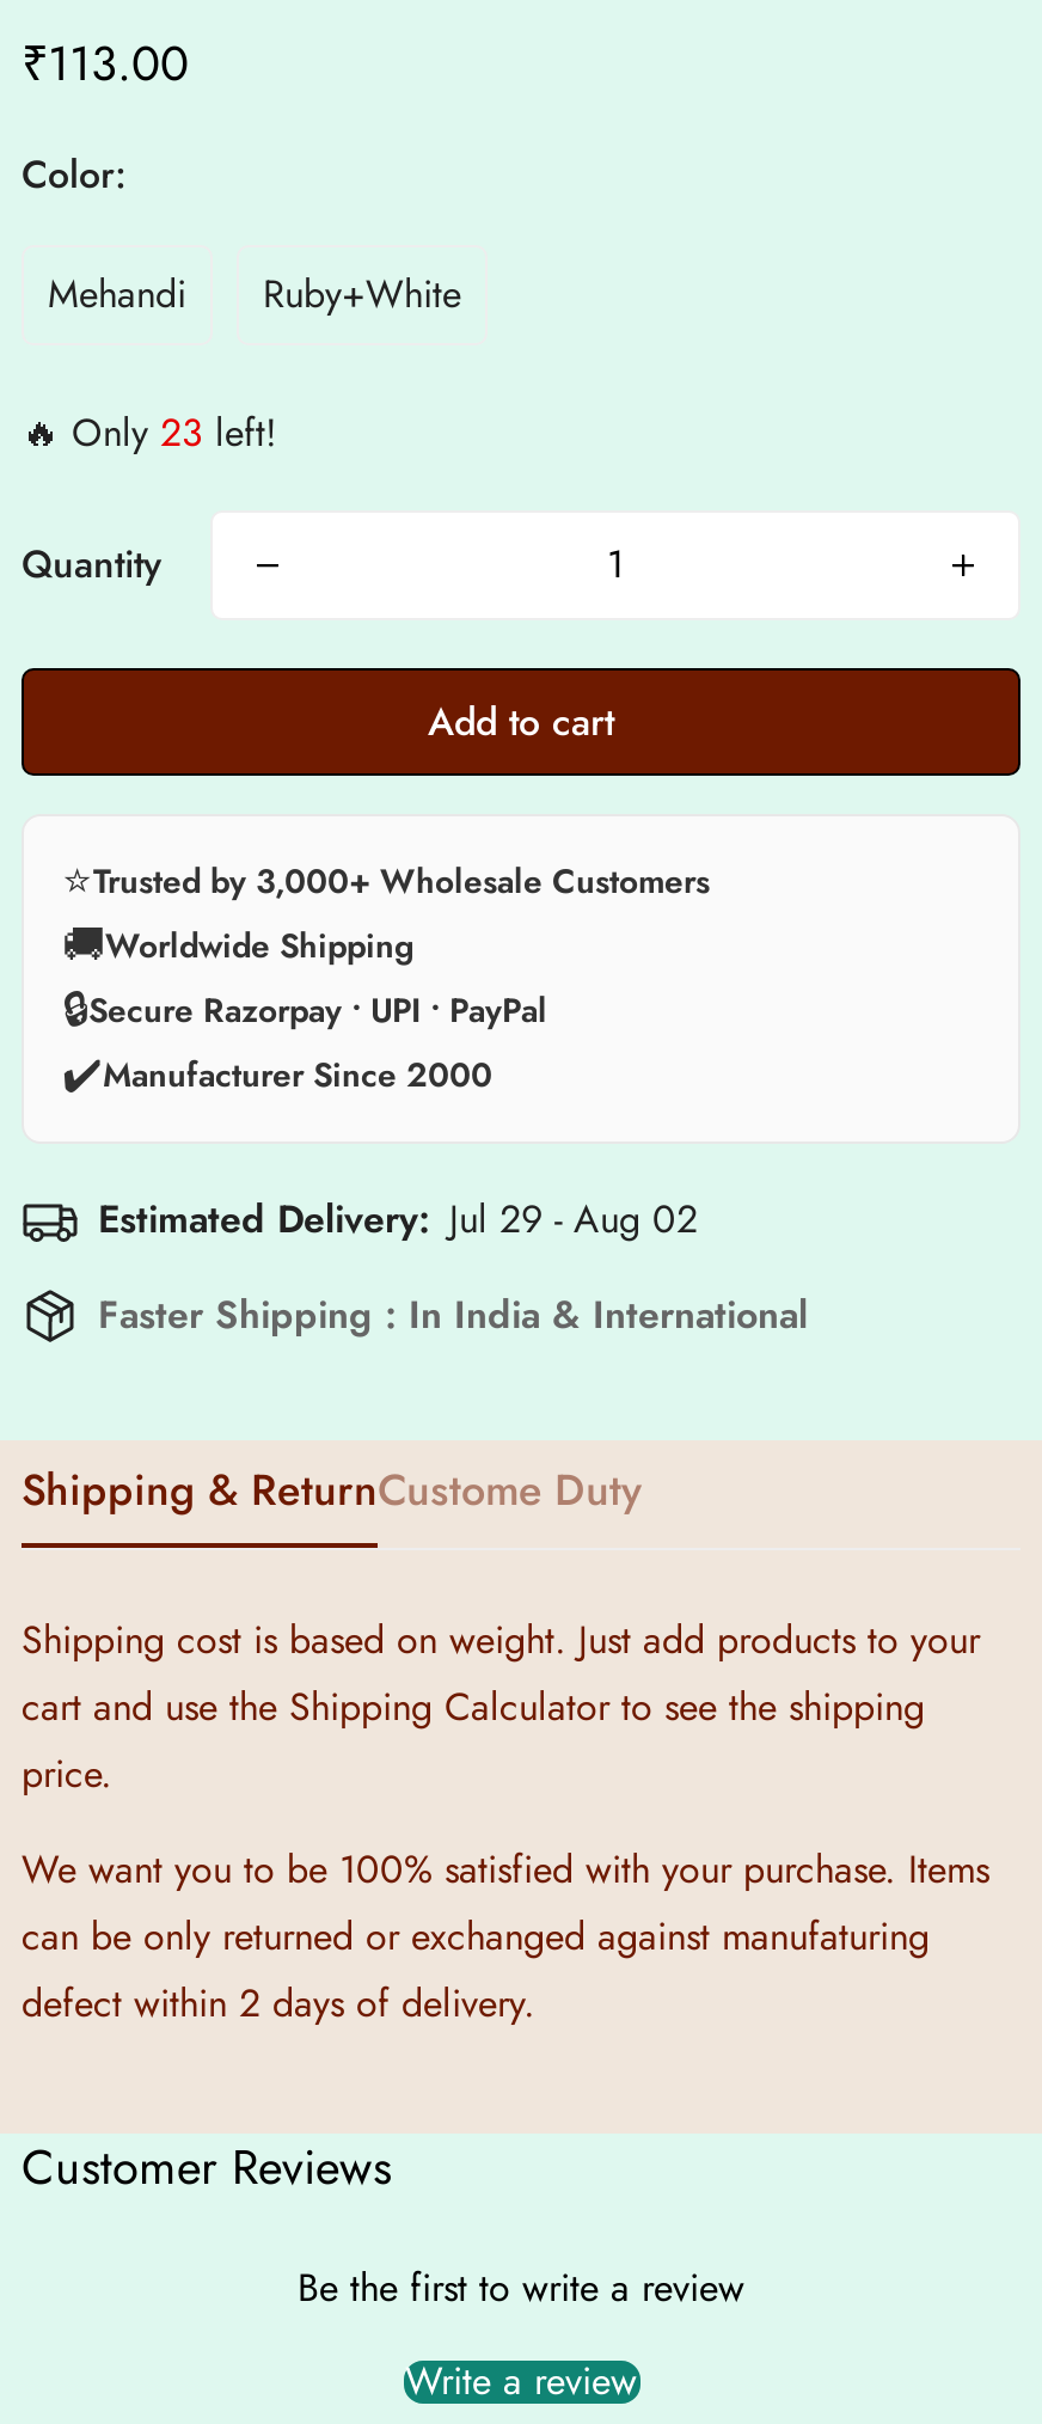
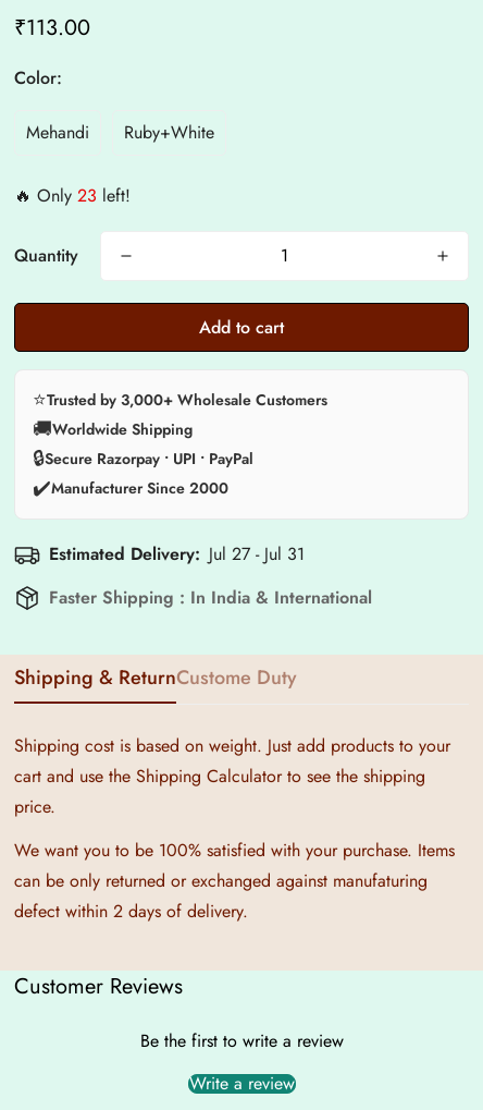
[98,1190,698,1245] Estimated Delivery: Jul 29 - Aug 02 -> [49,541,305,566] Estimated Delivery: Jul 27 - Jul 31

